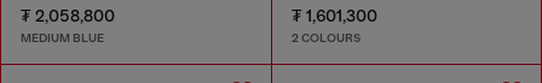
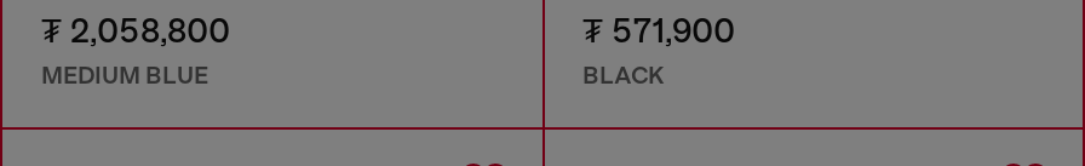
[291,6,377,45] ₮ 1,601,300 | 2 COLOURS -> [582,11,735,90] ₮ 571,900 | BLACK

